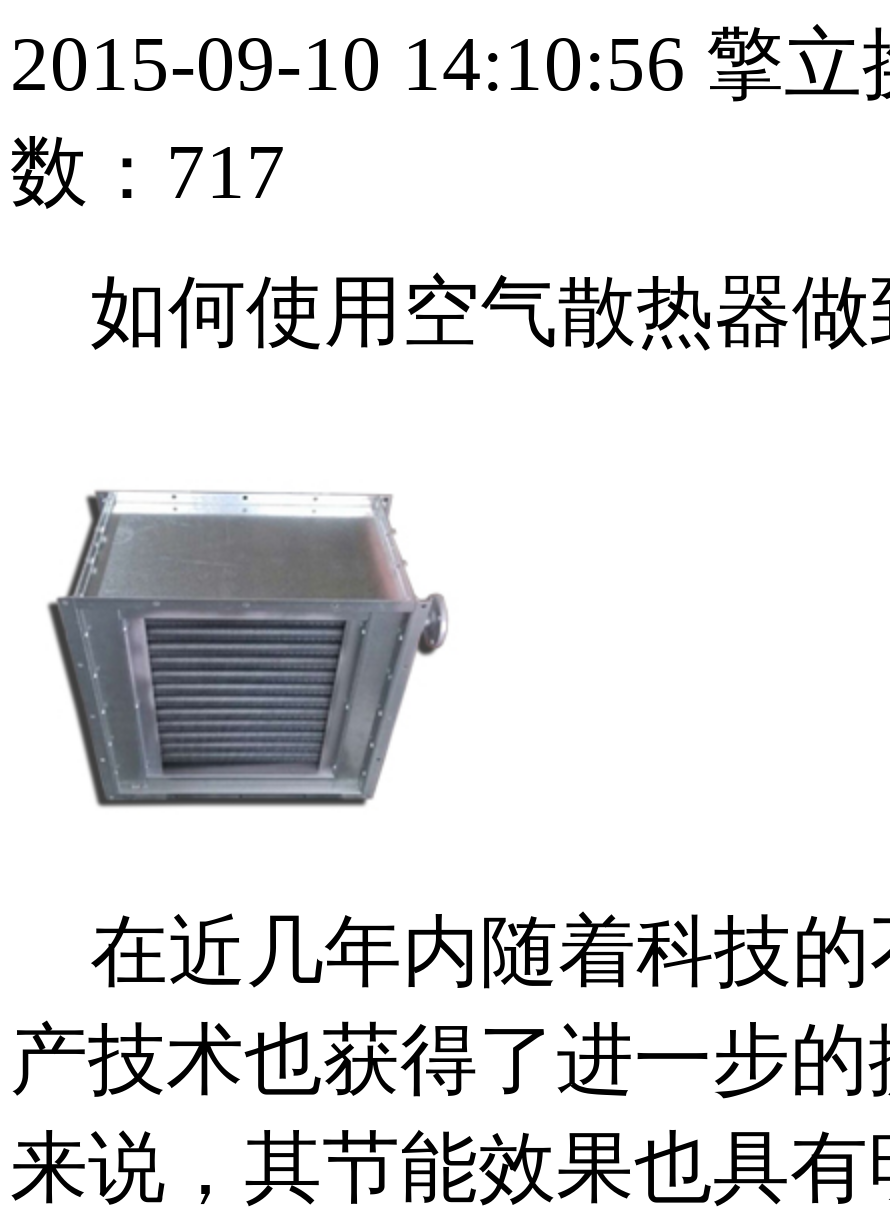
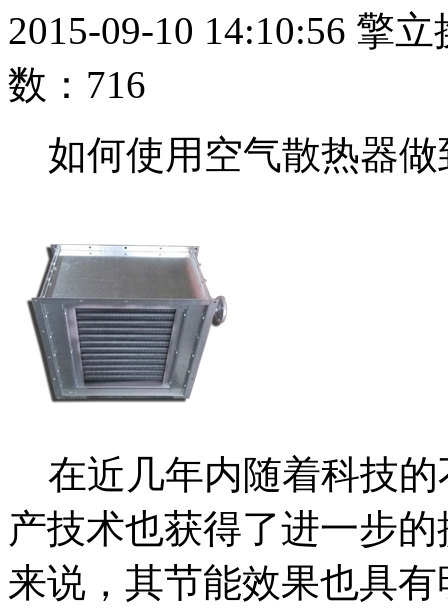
[10,127,286,213] 数：717 -> [8,63,146,106] 数：716

